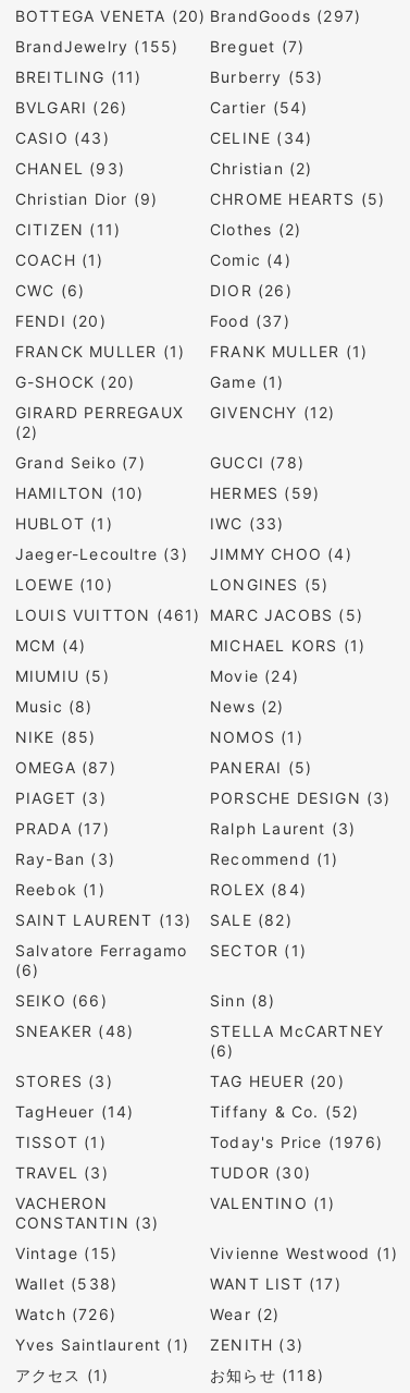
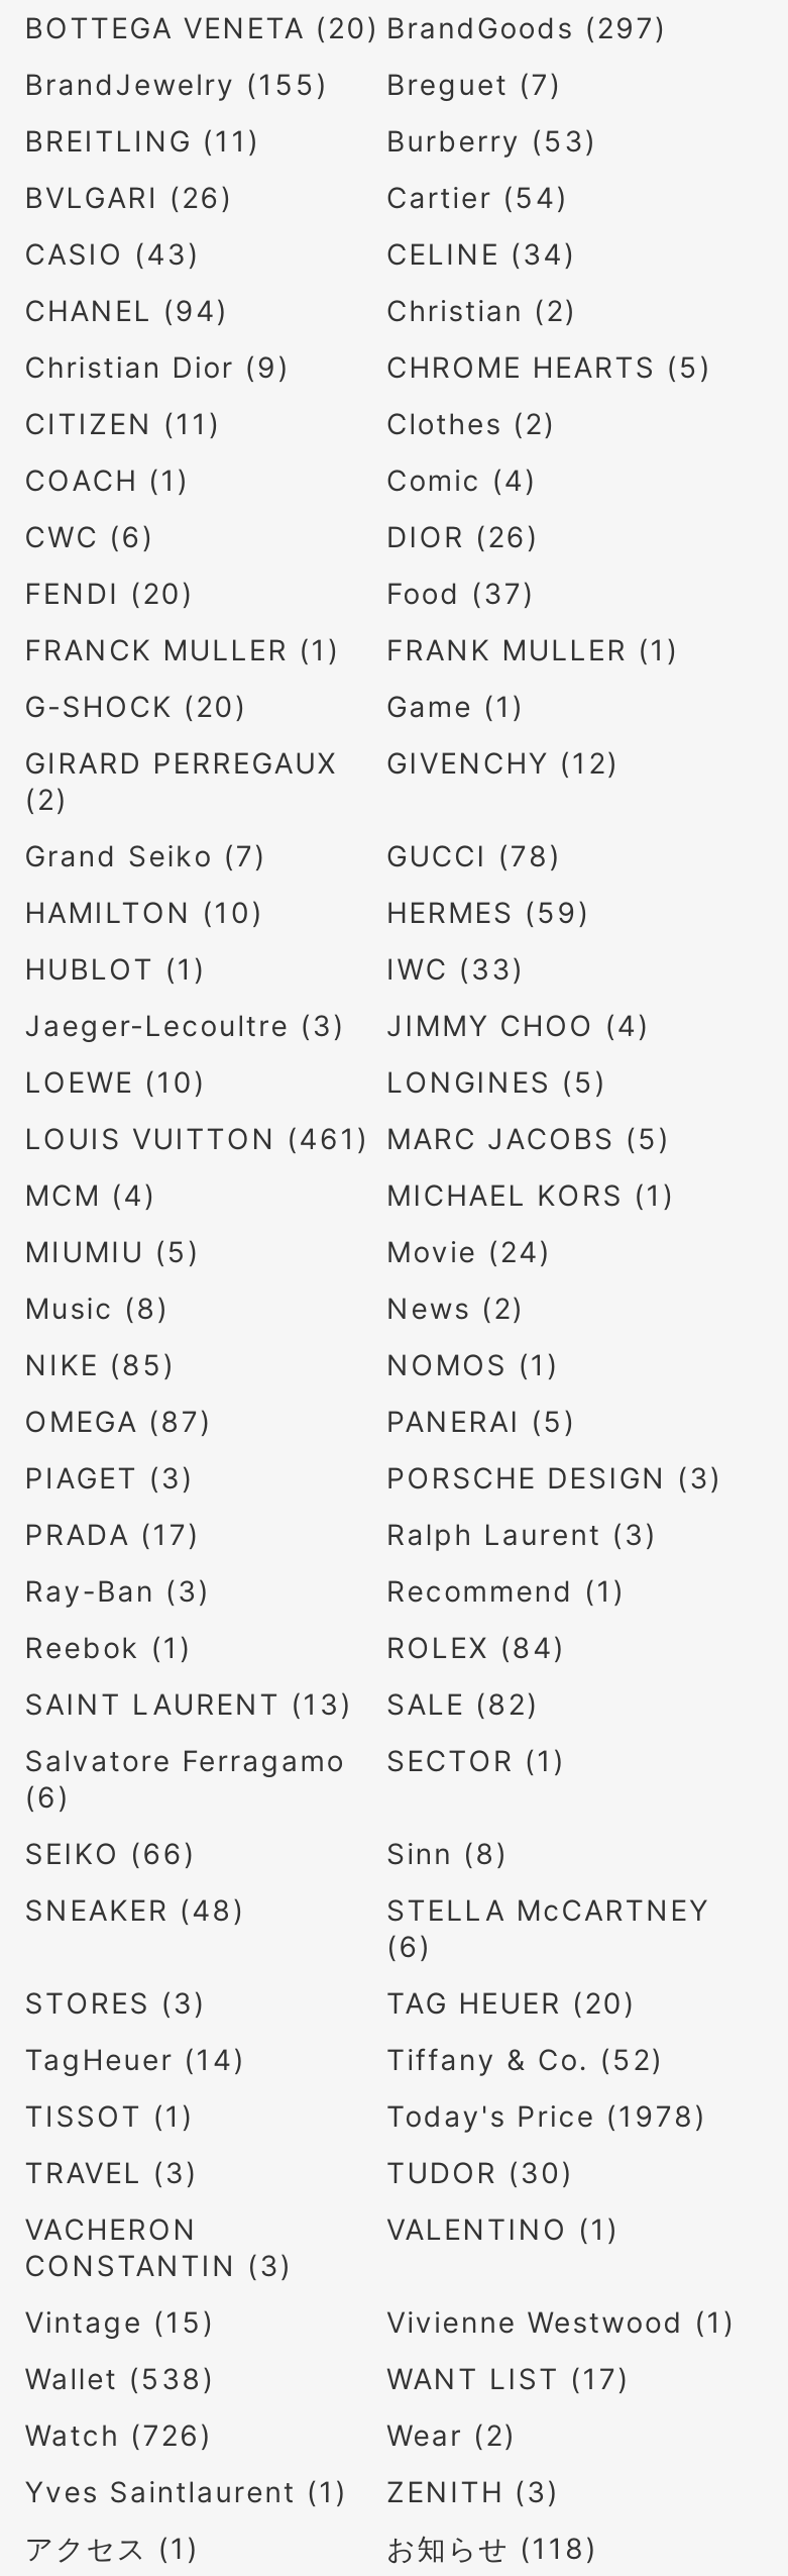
[15,159,125,178] CHANEL (93) -> [25,294,229,328] CHANEL (94)
[210,1133,383,1152] Today's Price (1976) -> [386,2099,707,2134] Today's Price (1978)

